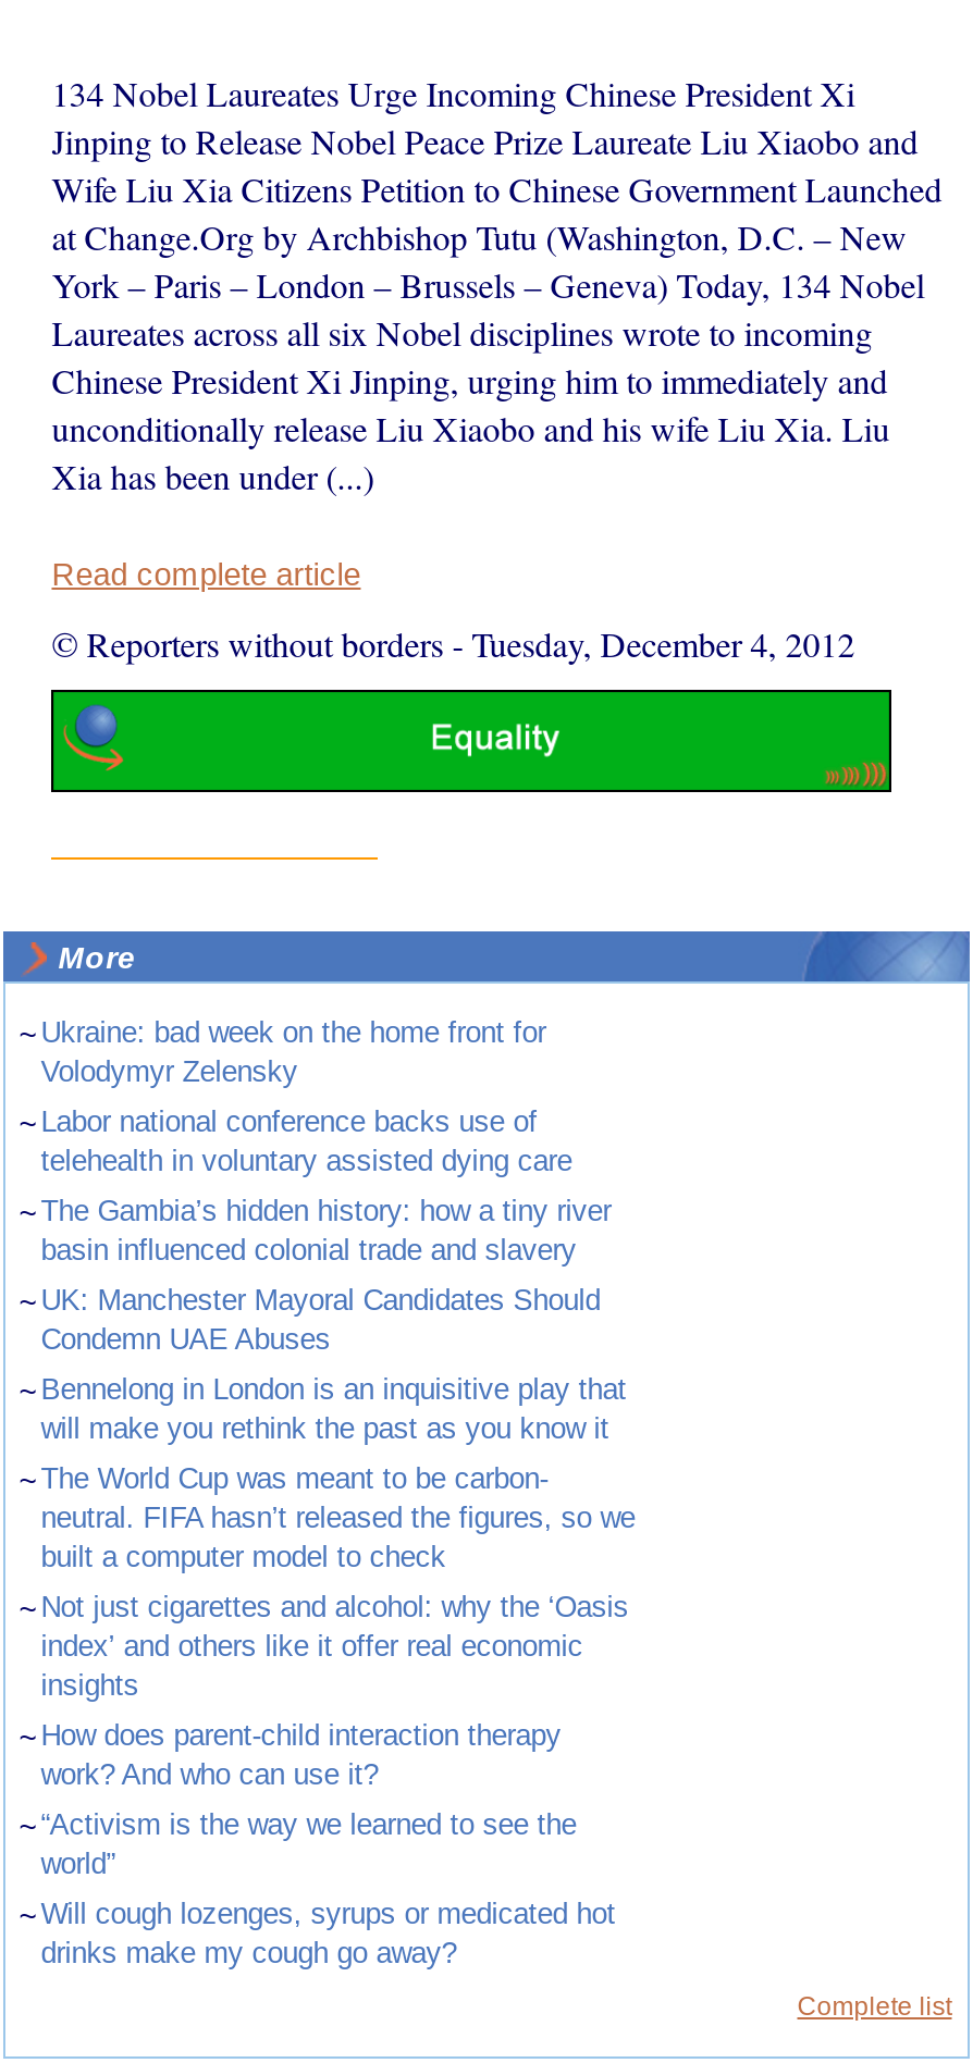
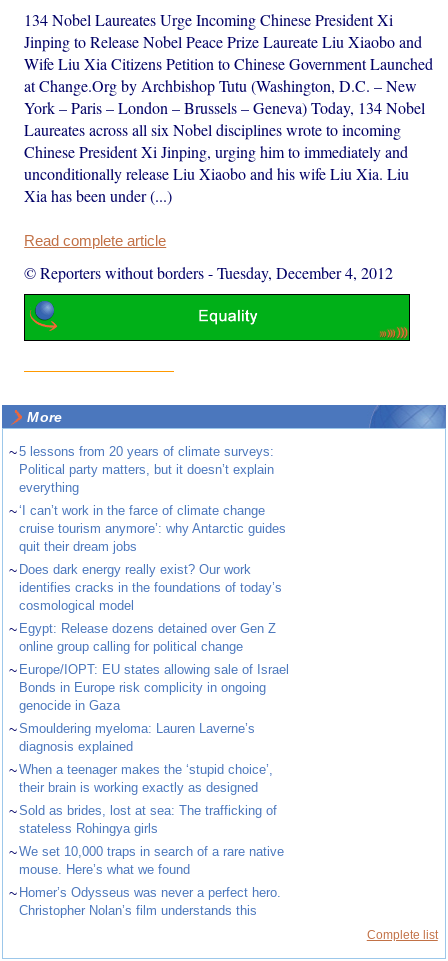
[19,1017,546,1089] ~ Ukraine: bad week on the home front for | Volodymyr Zelensky -> [9,444,274,495] ~ 5 lessons from 20 years of climate surveys: | Political party matters, but it doesn’t explain | everything
[19,1107,572,1178] ~ Labor national conference backs use of | telehealth in voluntary assisted dying care -> [9,503,286,554] ~ ‘I can’t work in the farce of climate change | cruise tourism anymore’: why Antarctic guides | quit their dream jobs
[19,1196,611,1268] ~ The Gambia’s hidden history: how a tiny river | basin influenced colonial trade and slavery -> [9,562,282,613] ~ Does dark energy really exist? Our work | identifies cracks in the foundations of today’s | cosmological model
[19,1285,600,1357] ~ UK: Manchester Mayoral Candidates Should | Condemn UAE Abuses -> [9,621,276,654] ~ Egypt: Release dozens detained over Gen Z | online group calling for political change
[19,1374,626,1446] ~ Bennelong in London is an inquisitive play that | will make you rethink the past as you know it -> [9,662,289,713] ~ Europe/IOPT: EU states allowing sale of Israel | Bonds in Europe risk complicity in ongoing | genocide in Gaza
[19,1463,635,1574] ~ The World Cup was meant to be carbon- | neutral. FIFA hasn’t released the figures, so we | built a computer model to check -> [9,721,255,754] ~ Smouldering myeloma: Lauren Laverne’s | diagnosis explained
[19,1592,628,1703] ~ Not just cigarettes and alcohol: why the ‘Oasis | index’ and others like it offer real economic | insights -> [9,762,273,795] ~ When a teenager makes the ‘stupid choice’, | their brain is working exactly as designed
[19,1720,561,1792] ~ How does parent-child interaction therapy | work? And who can use it? -> [9,803,277,836] ~ Sold as brides, lost at sea: The trafficking of | stateless Rohingya girls
[19,1809,576,1881] ~ “Activism is the way we learned to see the | world” -> [9,844,284,877] ~ We set 10,000 traps in search of a rare native | mouse. Here’s what we found
[19,1899,615,1971] ~ Will cough lozenges, syrups or medicated hot | drinks make my cough go away? -> [9,885,281,918] ~ Homer’s Odysseus was never a perfect hero. | Christopher Nolan’s film understands this

